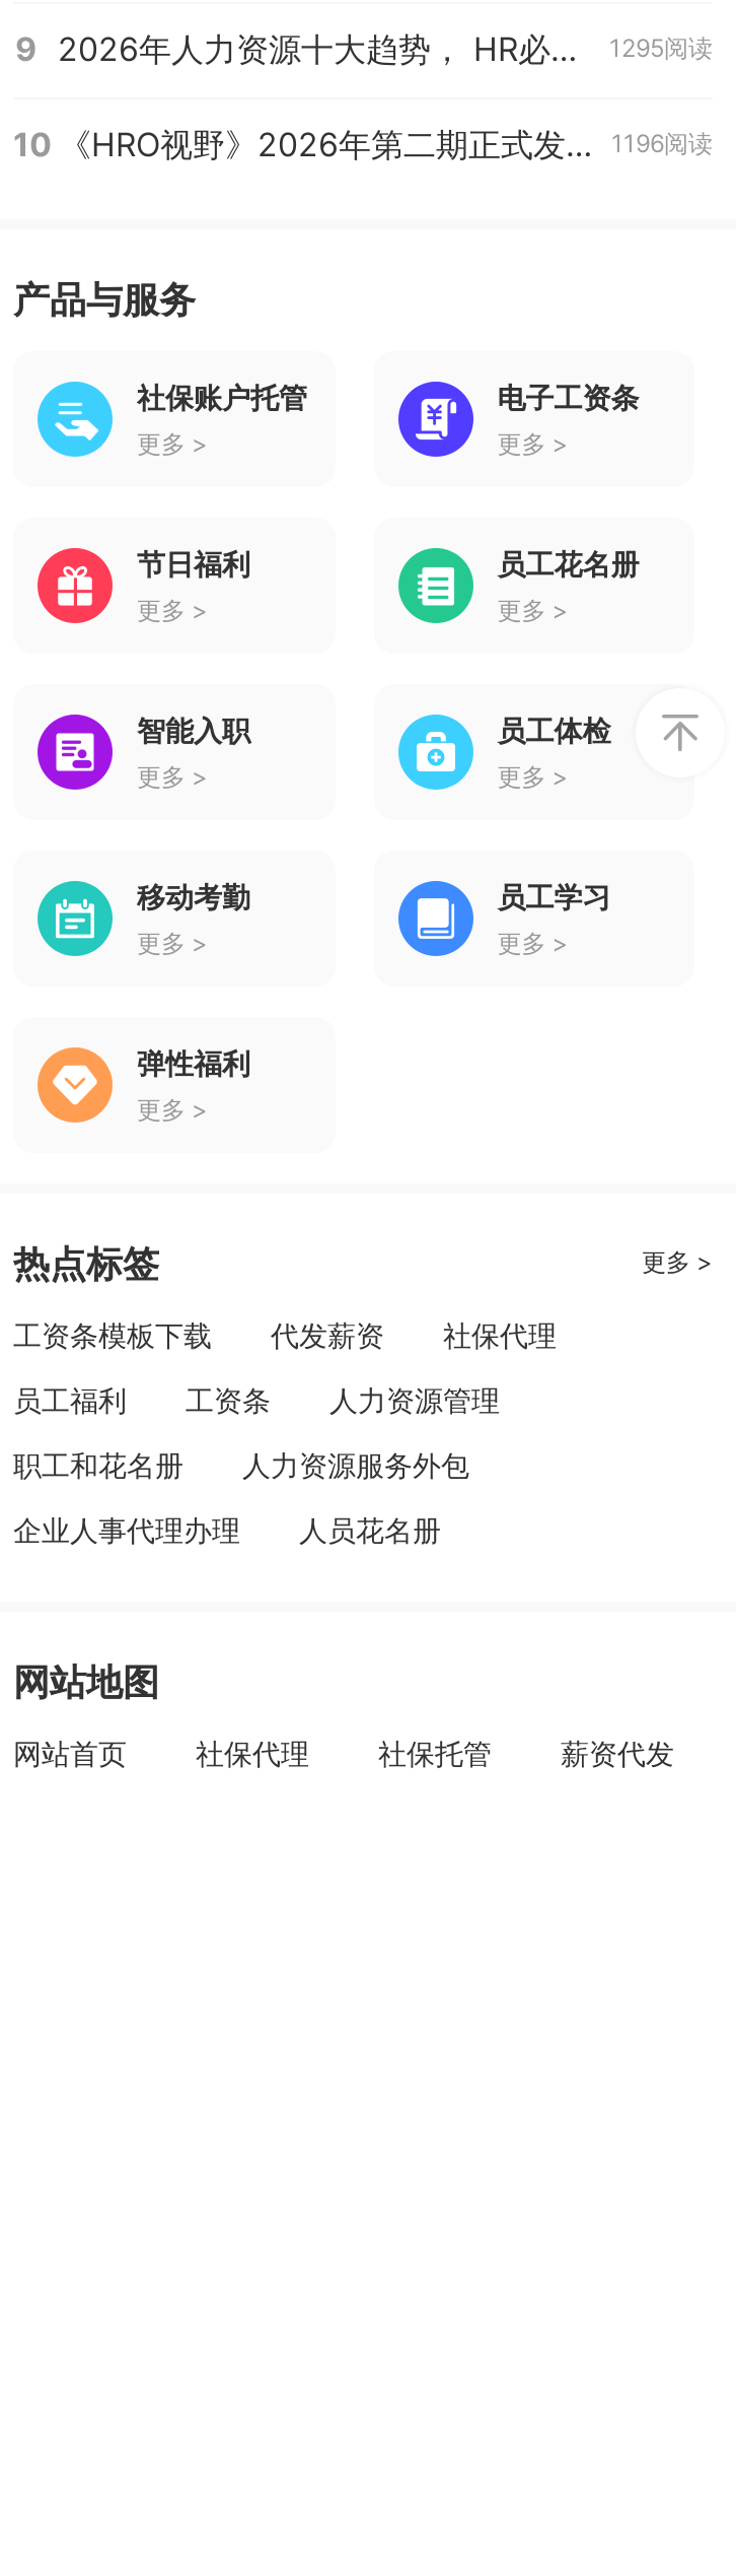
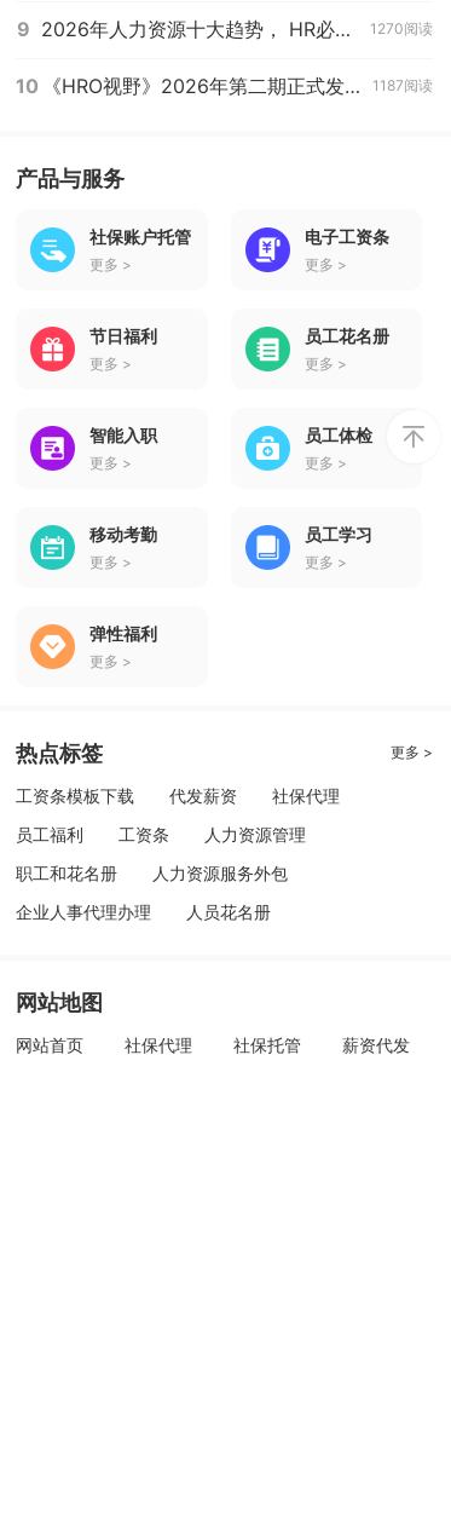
[609,33,713,64] 1295阅读 -> [370,20,433,38] 1270阅读
[611,128,713,159] 1196阅读 -> [372,77,433,95] 1187阅读

